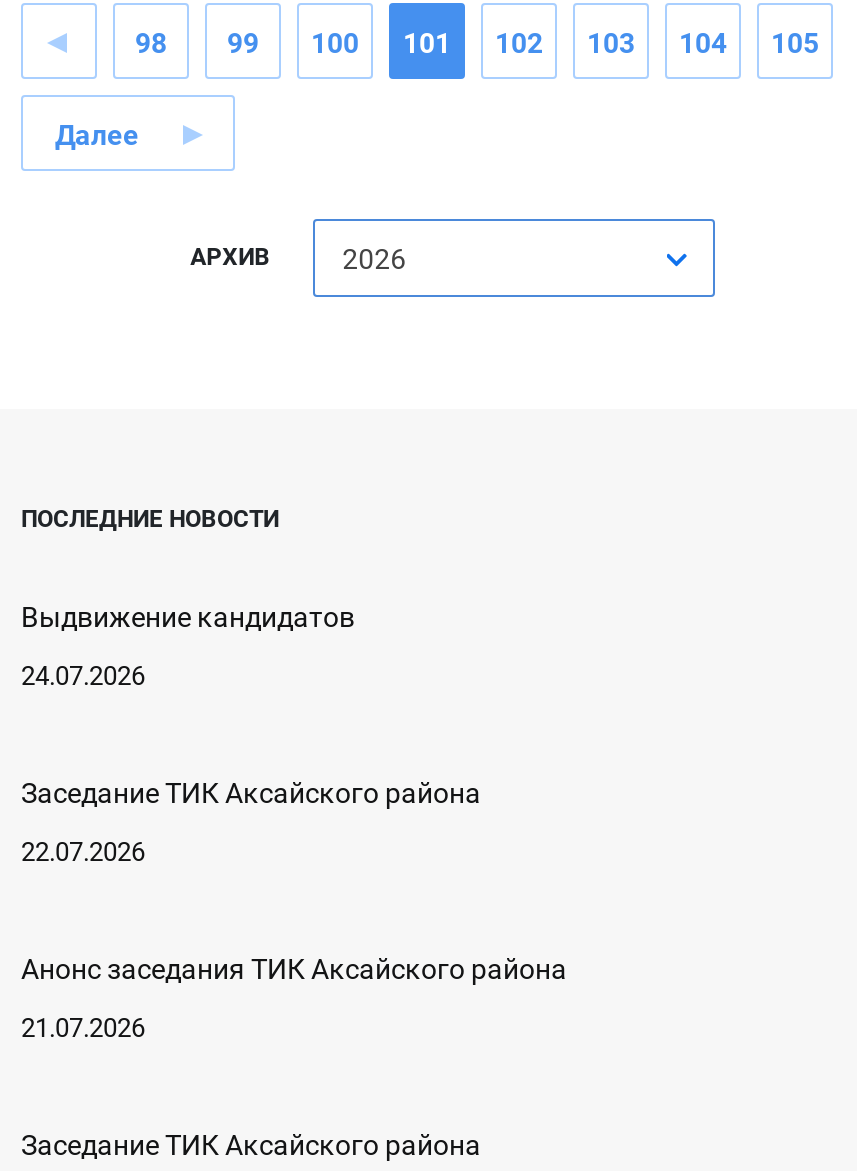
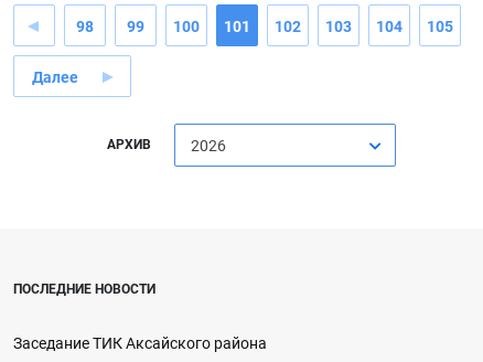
[21,601,355,691] Выдвижение кандидатов | 24.07.2026 -> none
[21,777,481,867] Заседание ТИК Аксайского района | 22.07.2026 -> none
[21,953,567,1043] Анонс заседания ТИК Аксайского района | 21.07.2026 -> none

